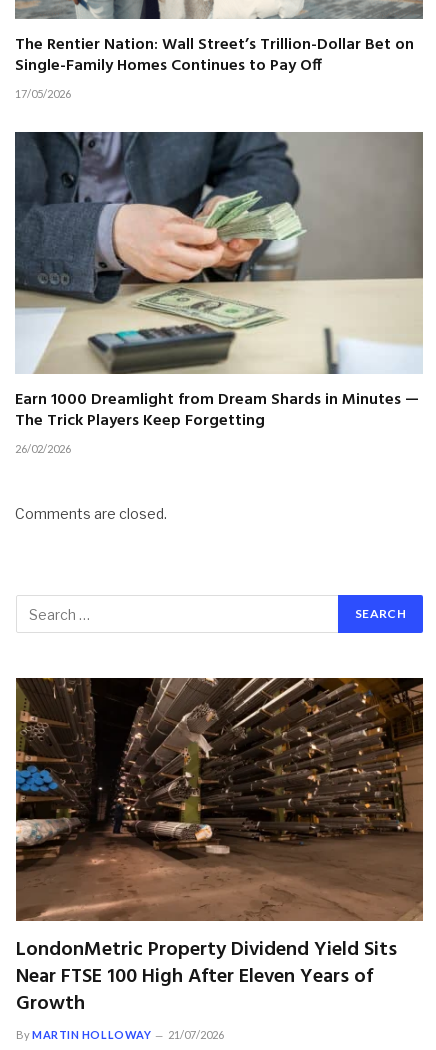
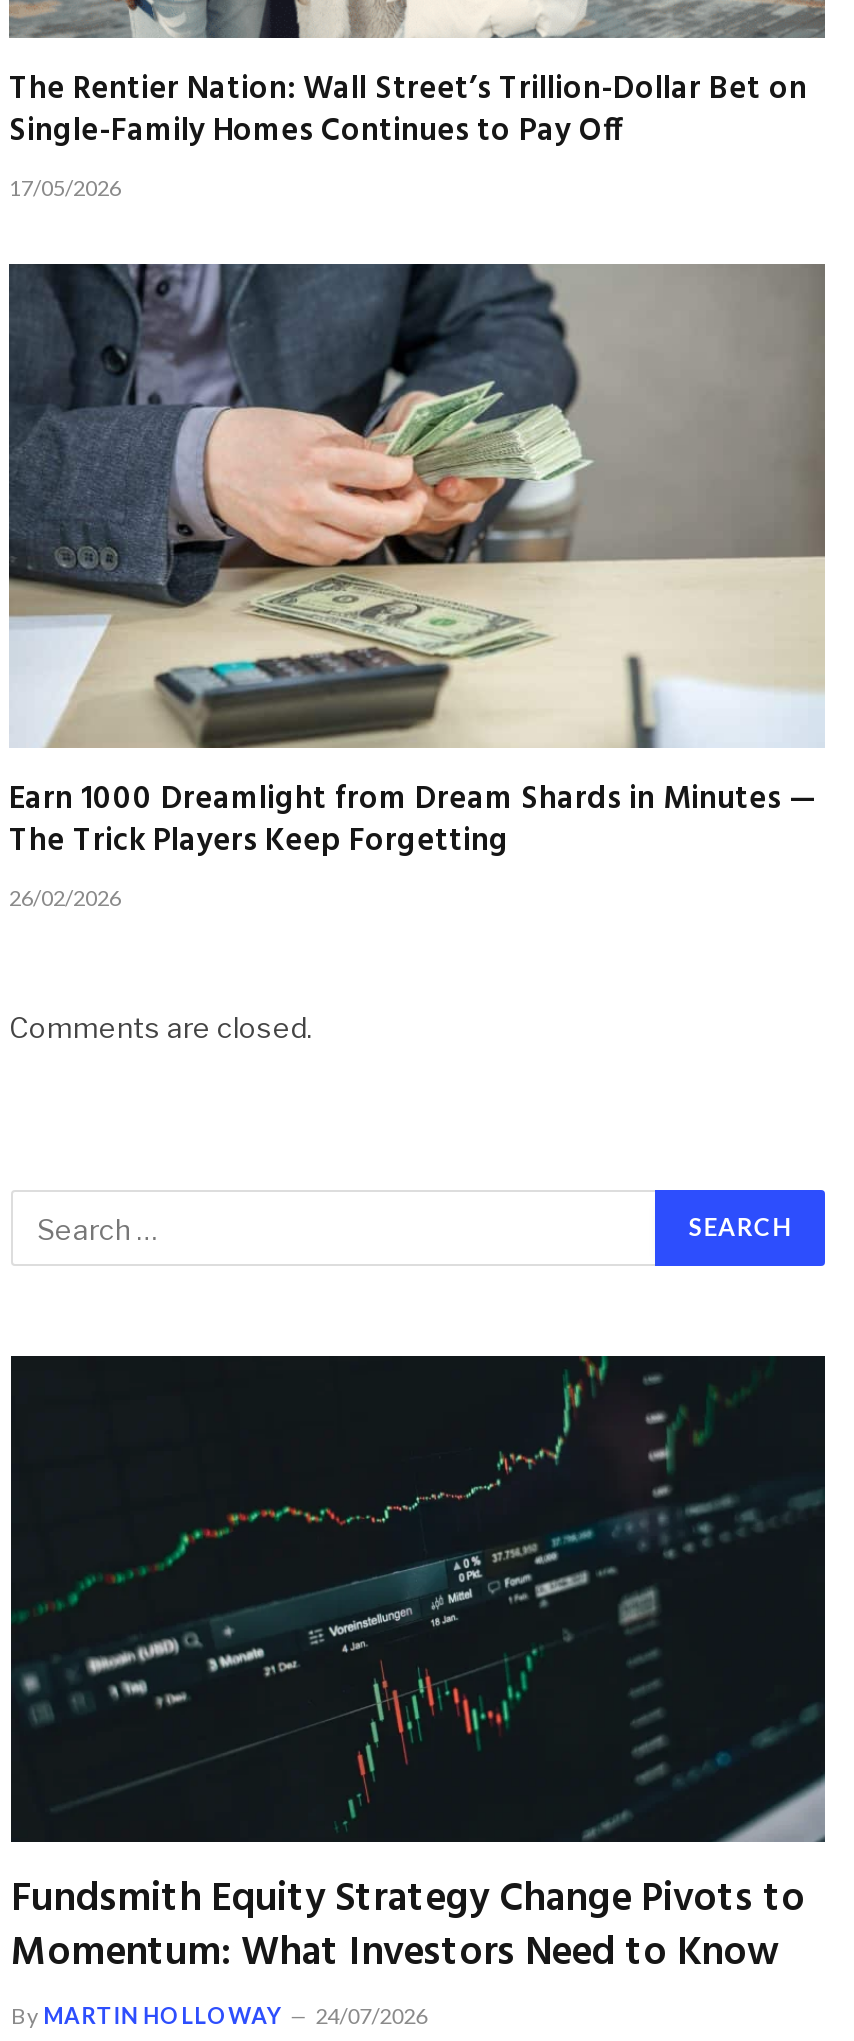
[15,677,424,1020] [image] | LondonMetric Property Dividend Yield Sits | Near FTSE 100 High After Eleven Years of | Growth -> [9,1354,827,1985] [image] | Fundsmith Equity Strategy Change Pivots to | Momentum: What Investors Need to Know
[16,1028,224,1041] By MARTIN HOLLOWAY 21/07/2026 -> [11,2001,427,2027] By MARTIN HOLLOWAY 24/07/2026

